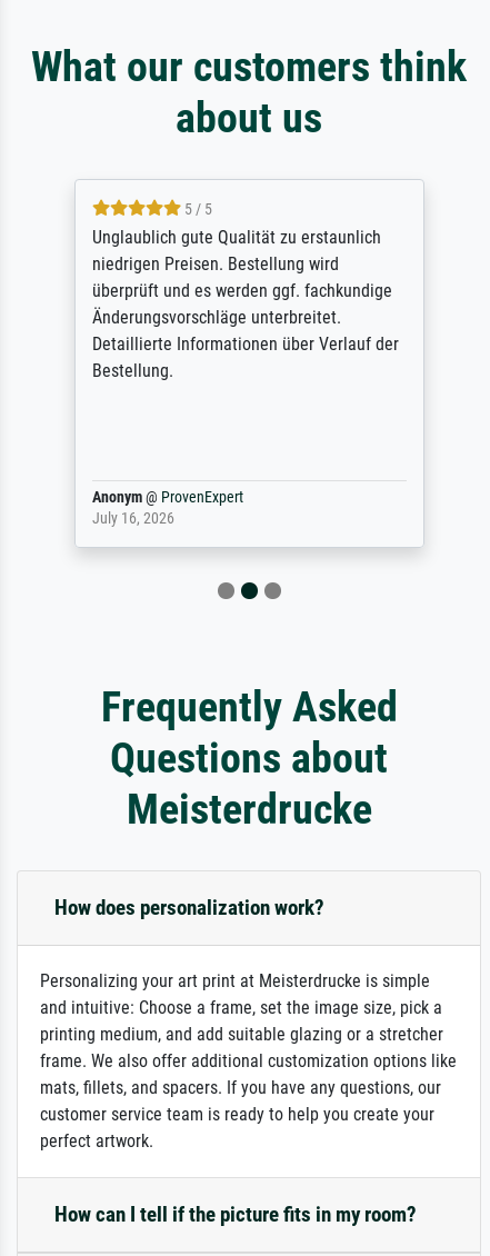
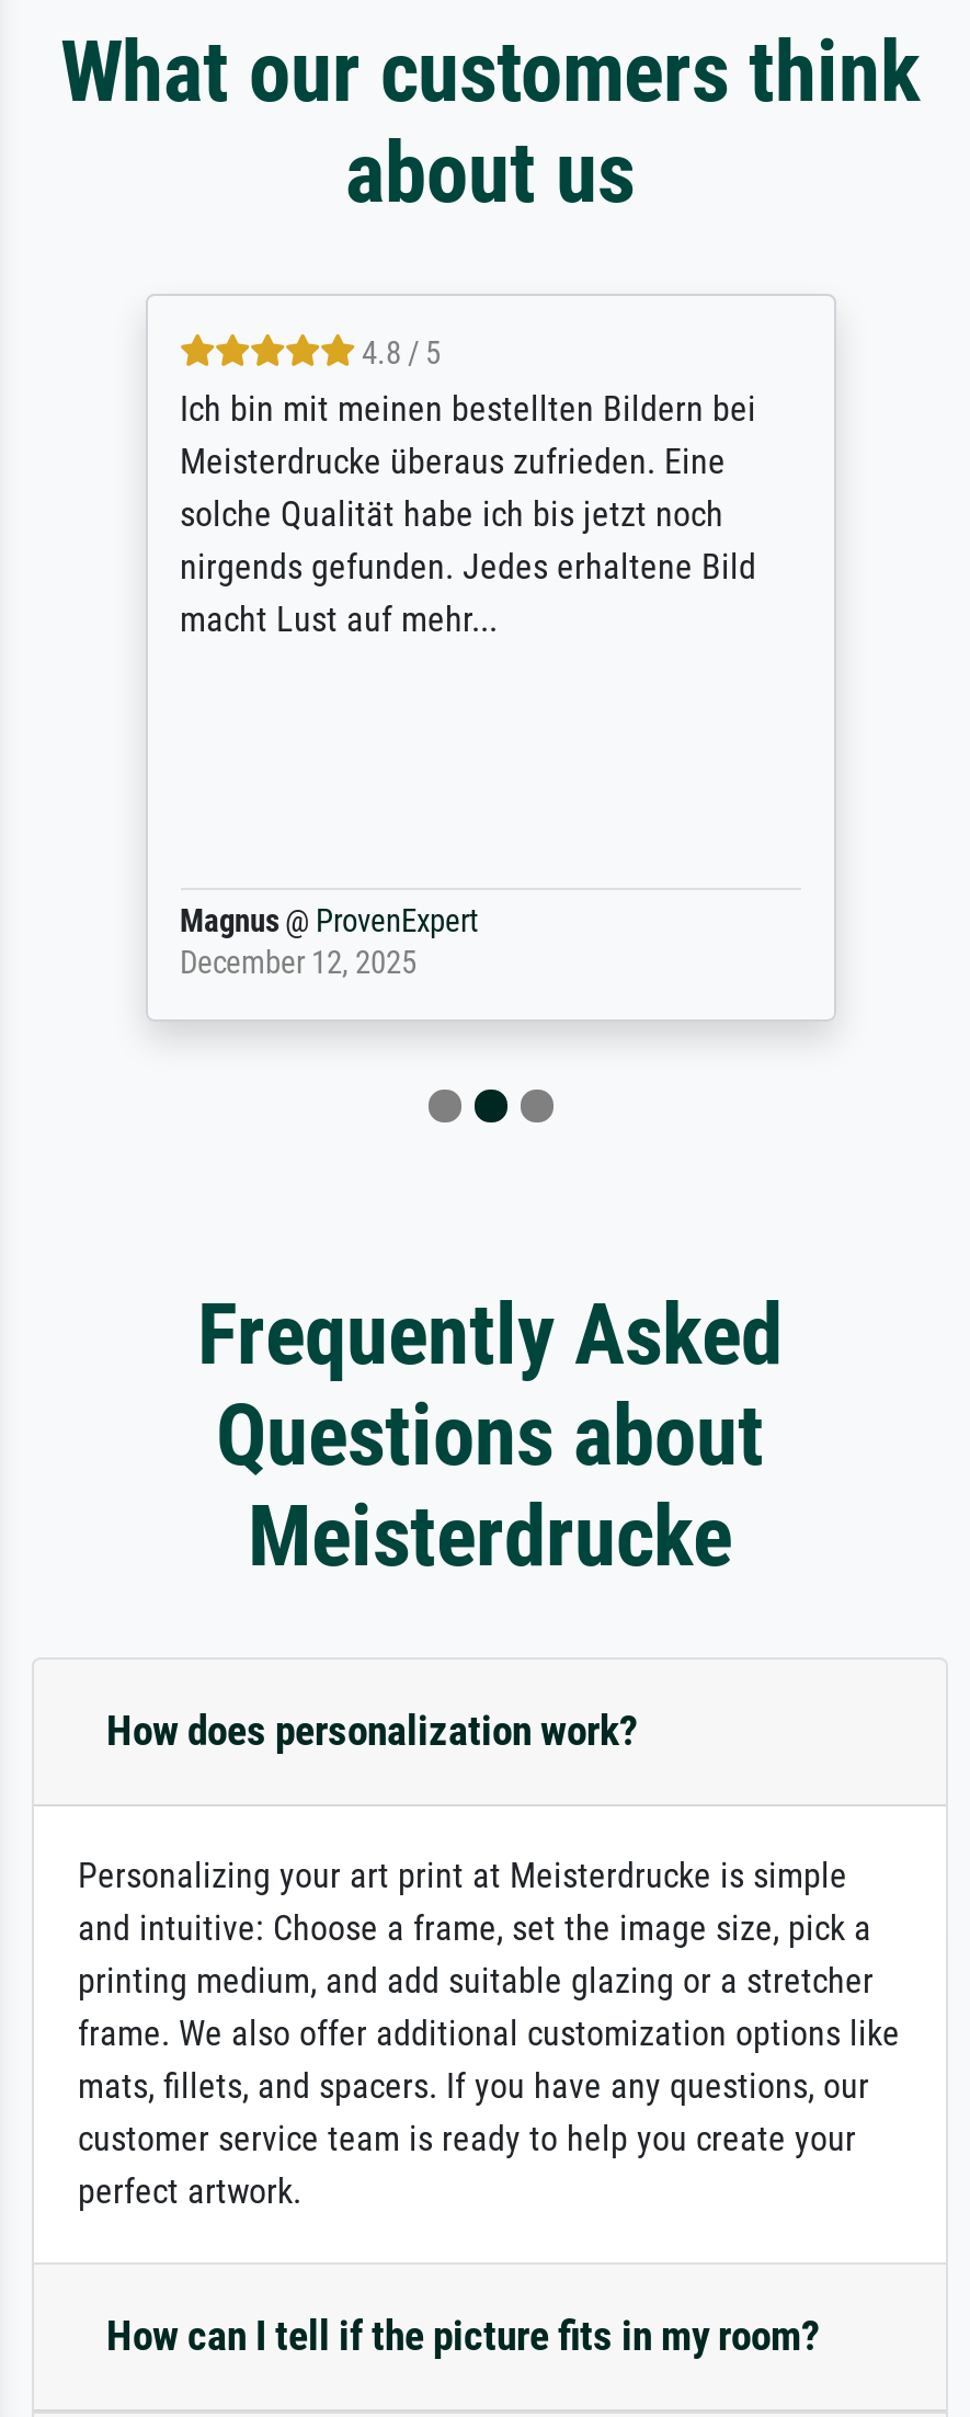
[92,200,398,381] 5 / 5 | Unglaublich gute Qualität zu erstaunlich | niedrigen Preisen. Bestellung wird | überprüft und es werden ggf. fachkundige | Änderungsvorschläge unterbreitet. | Detaillierte Informationen über Verlauf der | Bestellung. -> [180,336,756,641] 4.8 / 5 | Ich bin mit meinen bestellten Bildern bei | Meisterdrucke überaus zufrieden. Eine | solche Qualität habe ich bis jetzt noch | nirgends gefunden. Jedes erhaltene Bild | macht Lust auf mehr...
[92,488,243,528] Anonym @ ProvenExpert | July 16, 2026 -> [180,904,478,983] Magnus @ ProvenExpert | December 12, 2025

